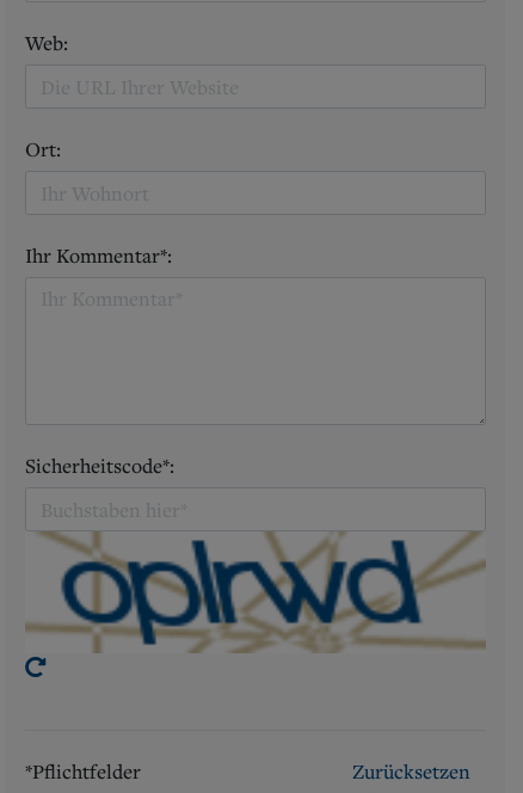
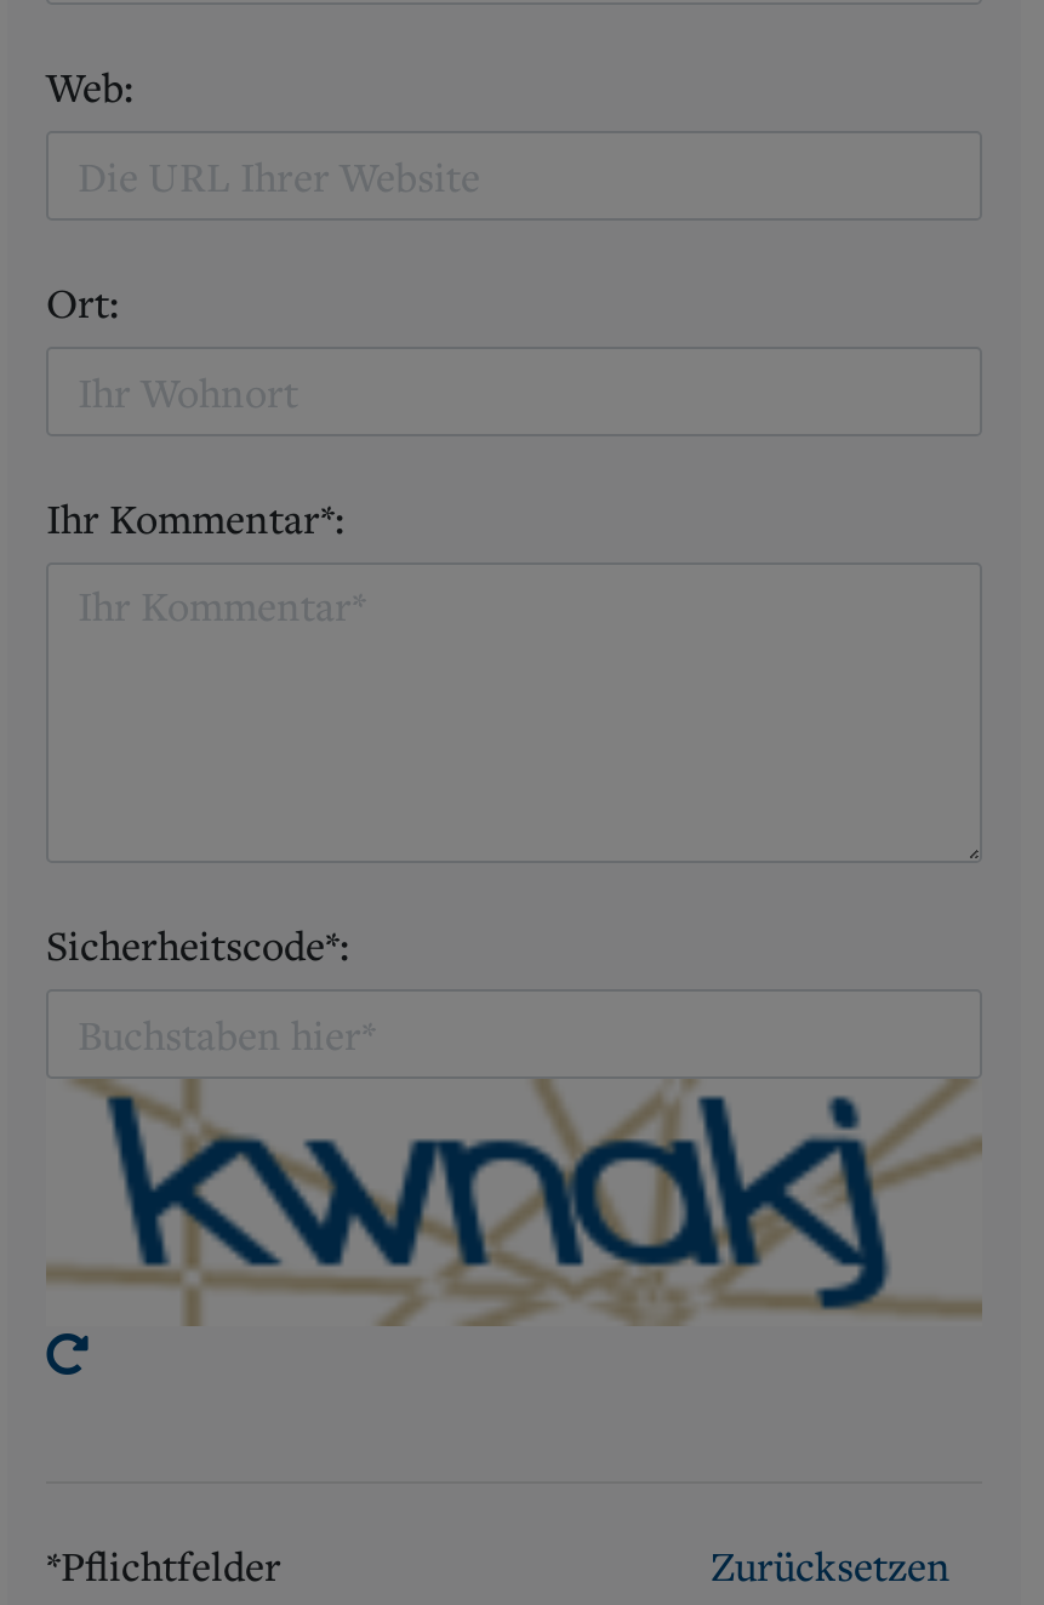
[55,539,244,646] [image] -> [104,1093,492,1309] [image]
[252,539,441,645] [image] -> [509,1093,892,1312] [image]

